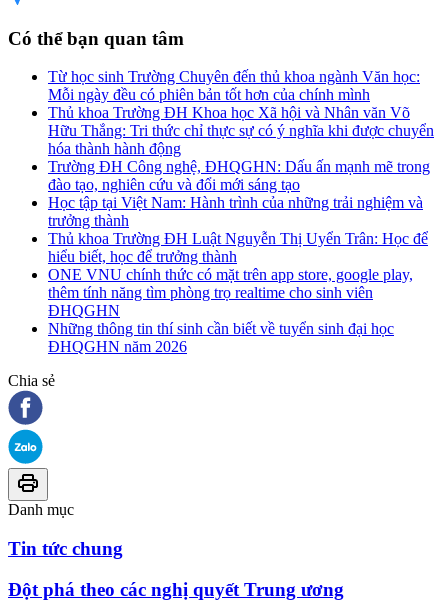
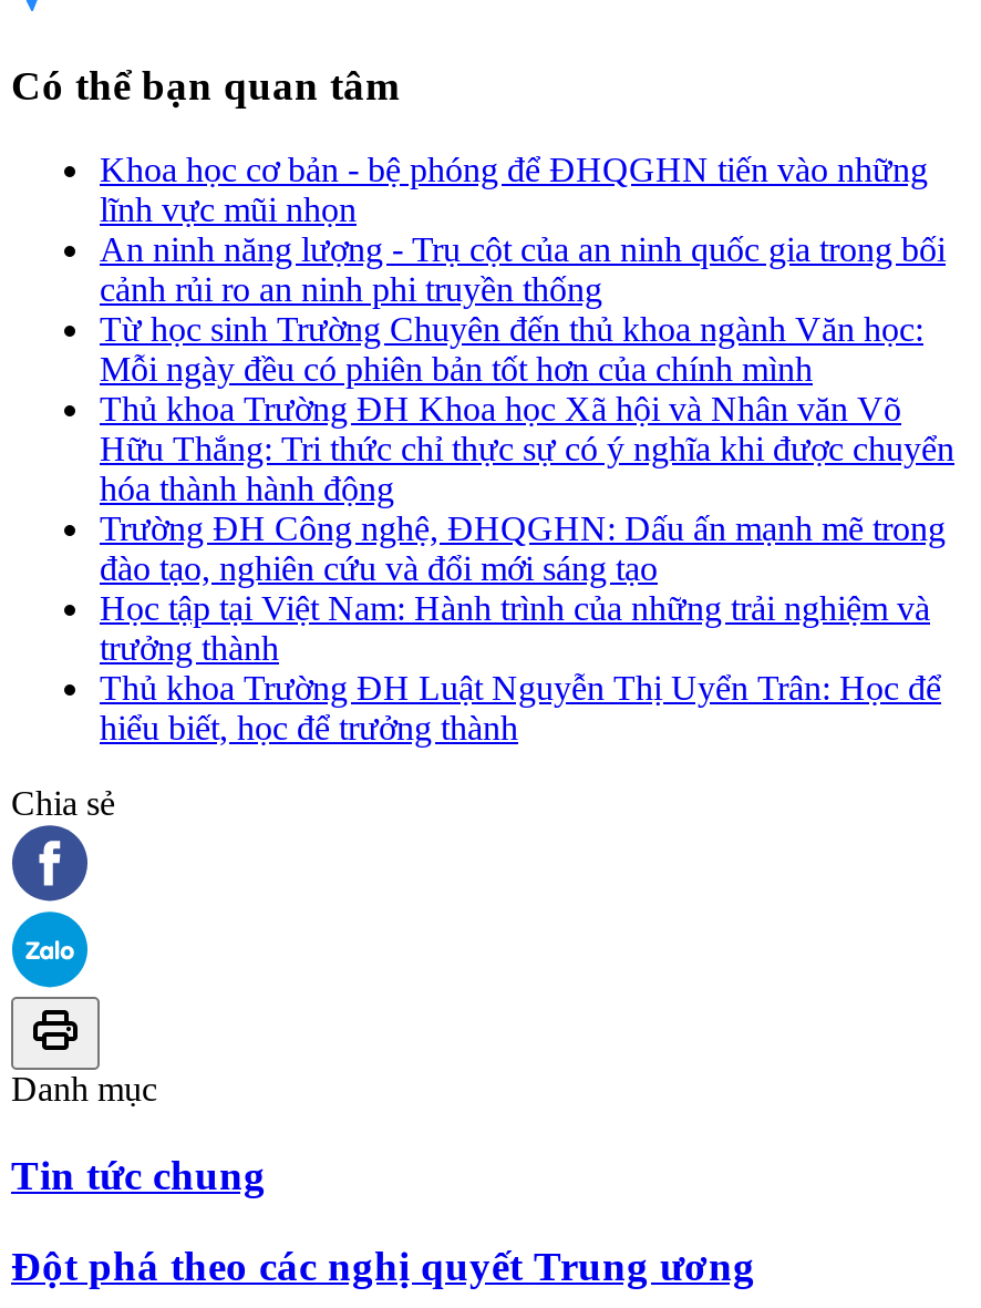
none -> [100,151,946,308] Khoa học cơ bản - bệ phóng để ĐHQGHN tiến vào những | lĩnh vực mũi nhọn | An ninh năng lượng - Trụ cột của an ninh quốc gia trong bối | cảnh rủi ro an ninh phi truyền thống
moved [48,68,434,265] -> [100,311,954,747]: Từ học sinh Trường Chuyên đến thủ khoa ngành Văn học: | Mỗi ngày đều có phiên bản tốt hơn của chính mình | Thủ khoa Trường ĐH Khoa học Xã hội và Nhân văn Võ | ... | Thủ khoa Trường ĐH Luật Nguyễn Thị Uyển Trân: Học để | hiểu biết, học để trưởng thành
[48,266,413,355] ONE VNU chính thức có mặt trên app store, google play, | thêm tính năng tìm phòng trọ realtime cho sinh viên | ĐHQGHN | Những thông tin thí sinh cần biết về tuyển sinh đại học | ĐHQGHN năm 2026 -> none

